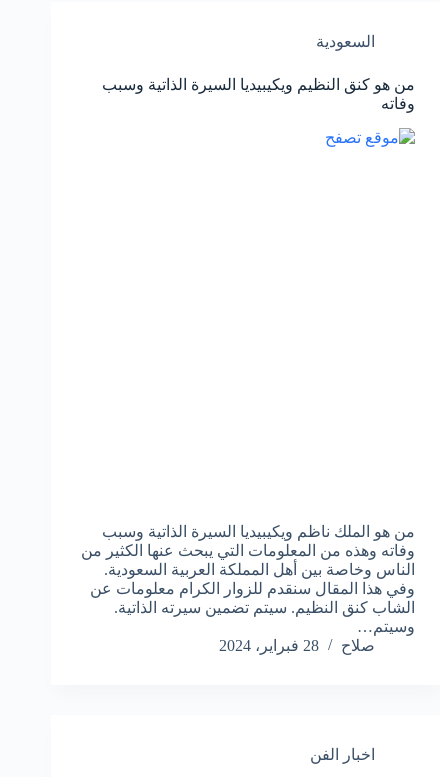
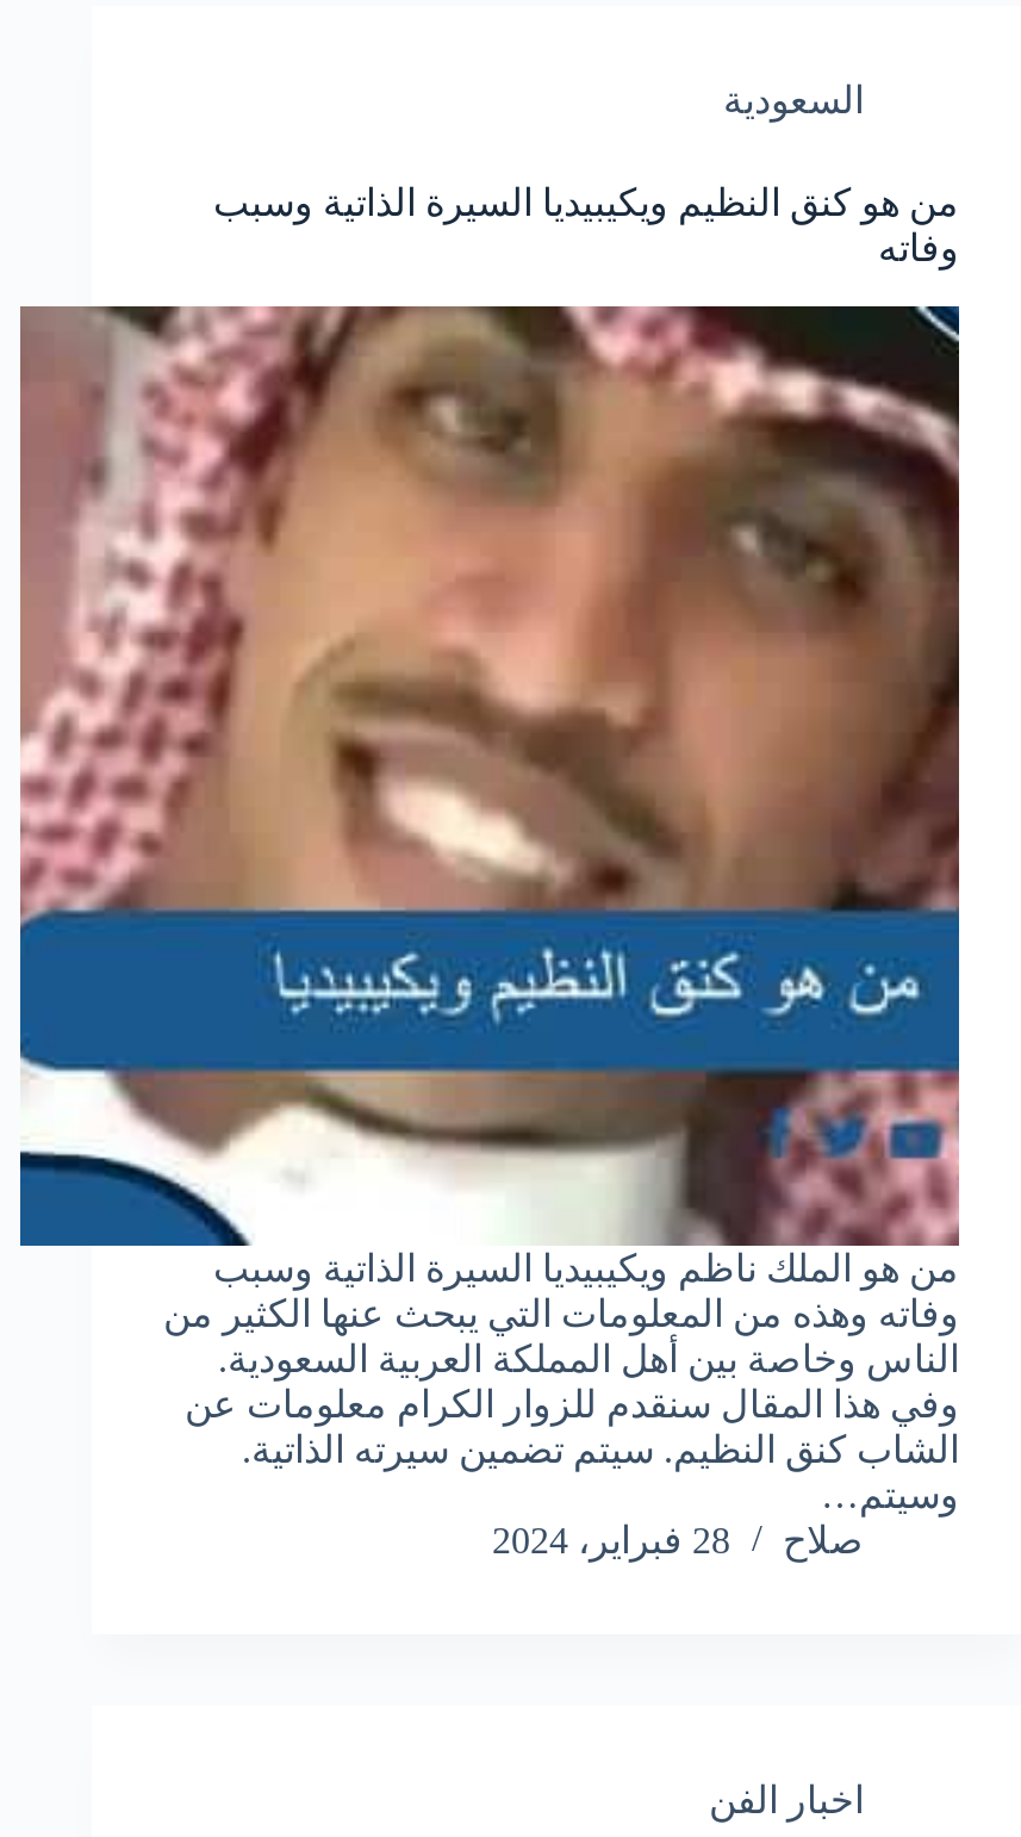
none -> [18,304,961,1248] [image]

